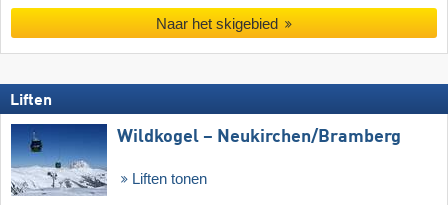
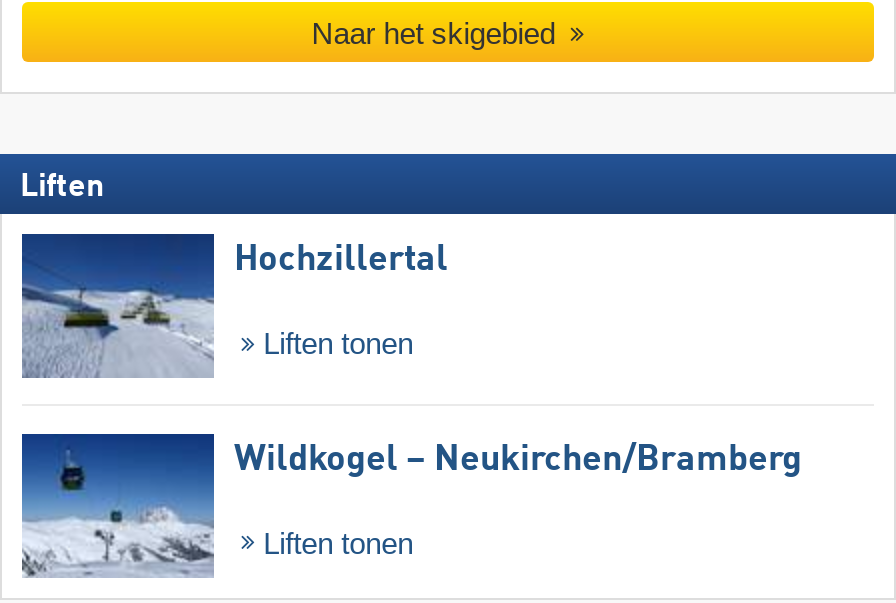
none -> [22,242,448,376] [image] | Hochzillertal | Liften tonen

